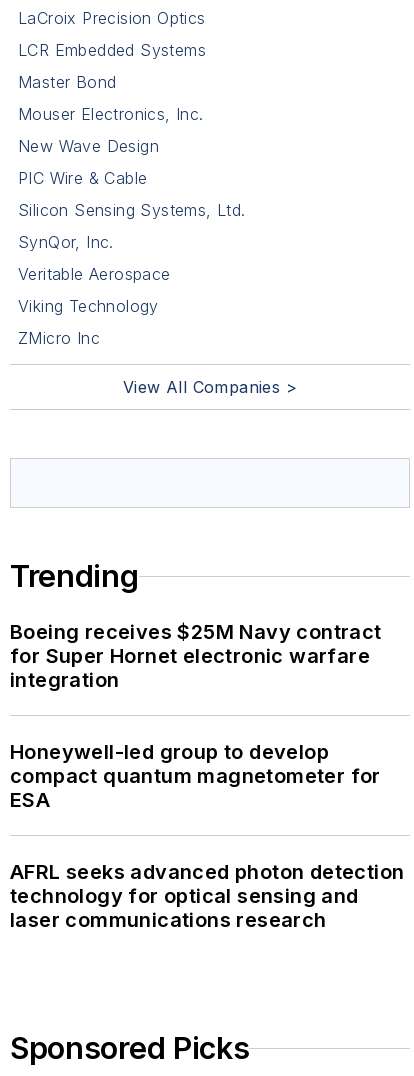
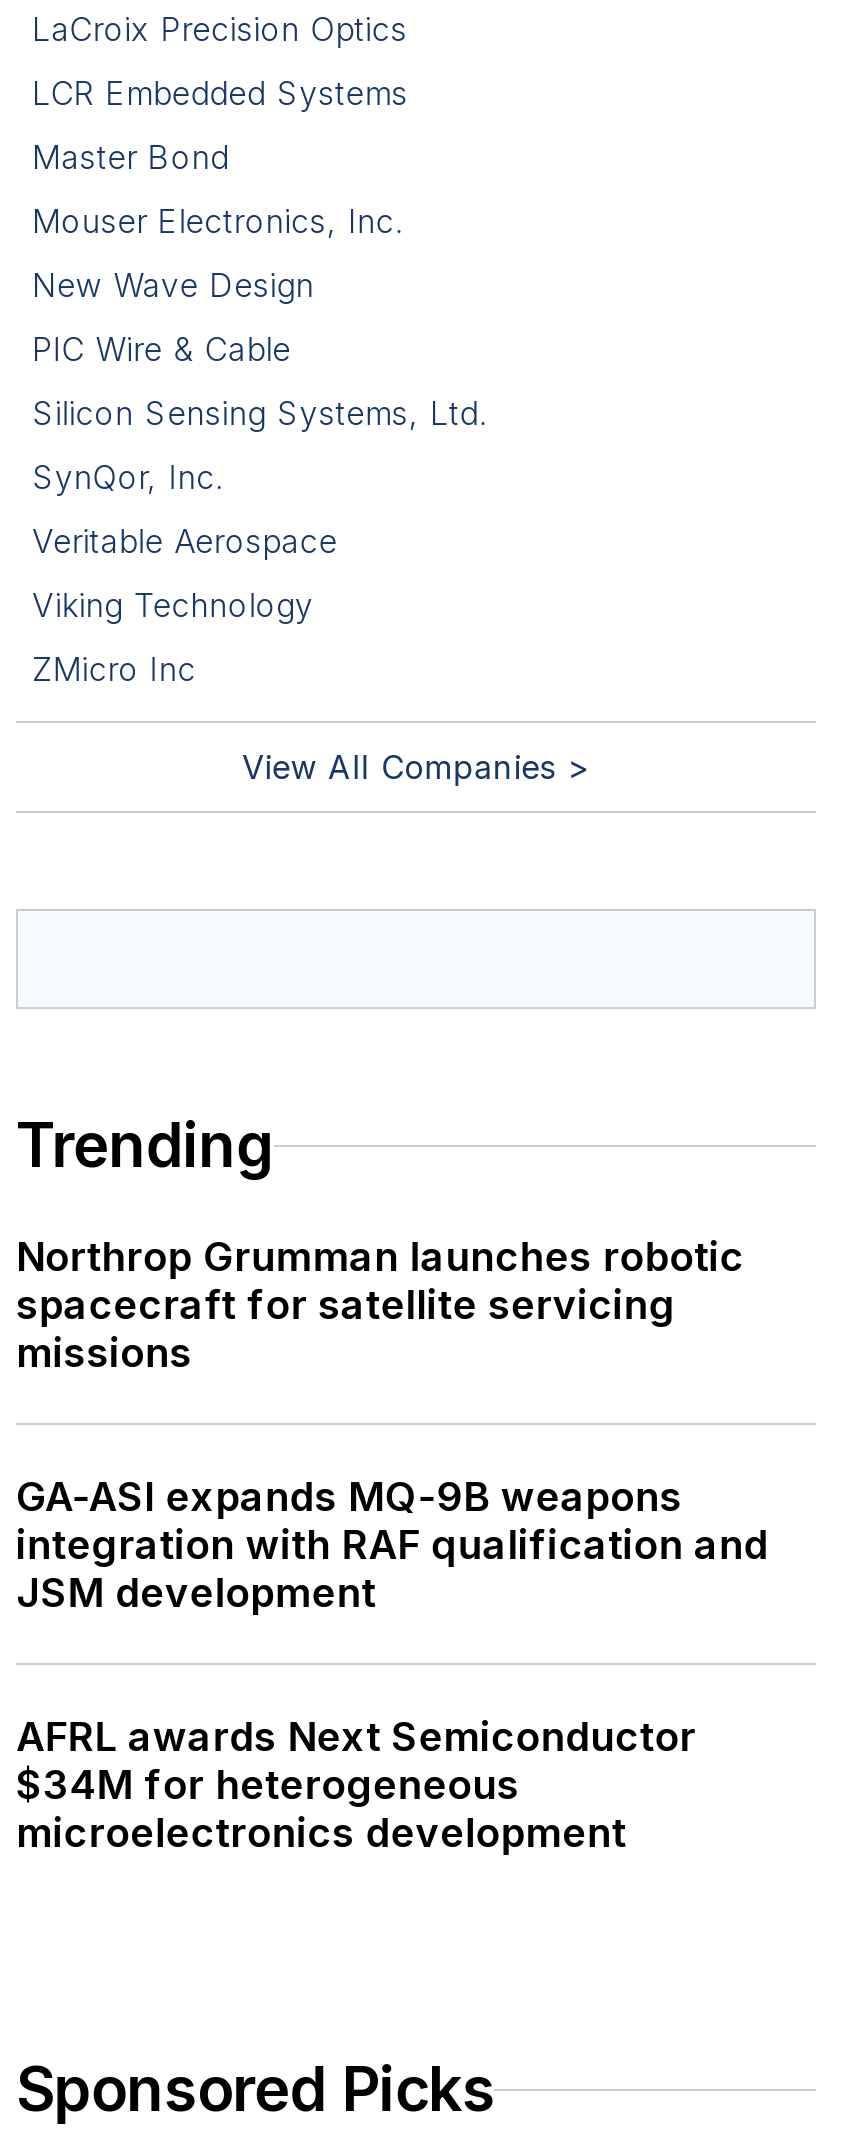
[10,620,382,692] Boeing receives $25M Navy contract | for Super Hornet electronic warfare | integration -> [16,1233,744,1377] Northrop Grumman launches robotic | spacecraft for satellite servicing | missions
[10,740,381,812] Honeywell-led group to develop | compact quantum magnetometer for | ESA -> [16,1473,768,1617] GA-ASI expands MQ-9B weapons | integration with RAF qualification and | JSM development
[10,860,404,932] AFRL seeks advanced photon detection | technology for optical sensing and | laser communications research -> [16,1713,696,1857] AFRL awards Next Semiconductor | $34M for heterogeneous | microelectronics development

